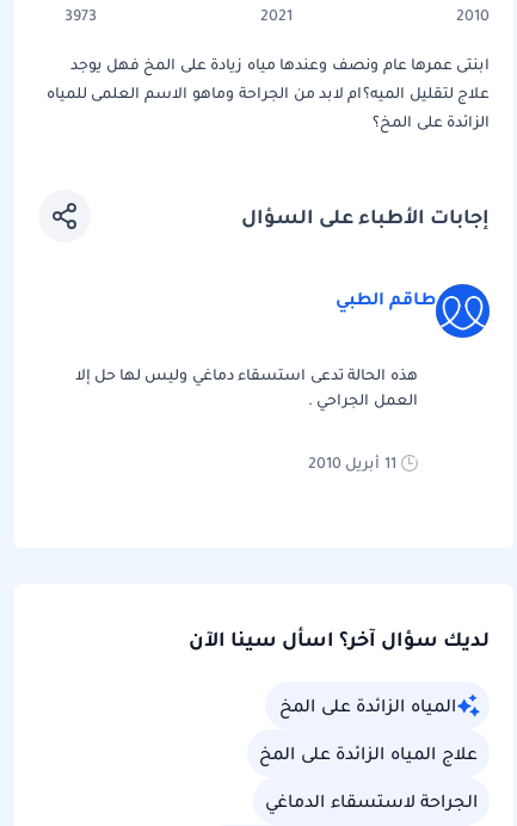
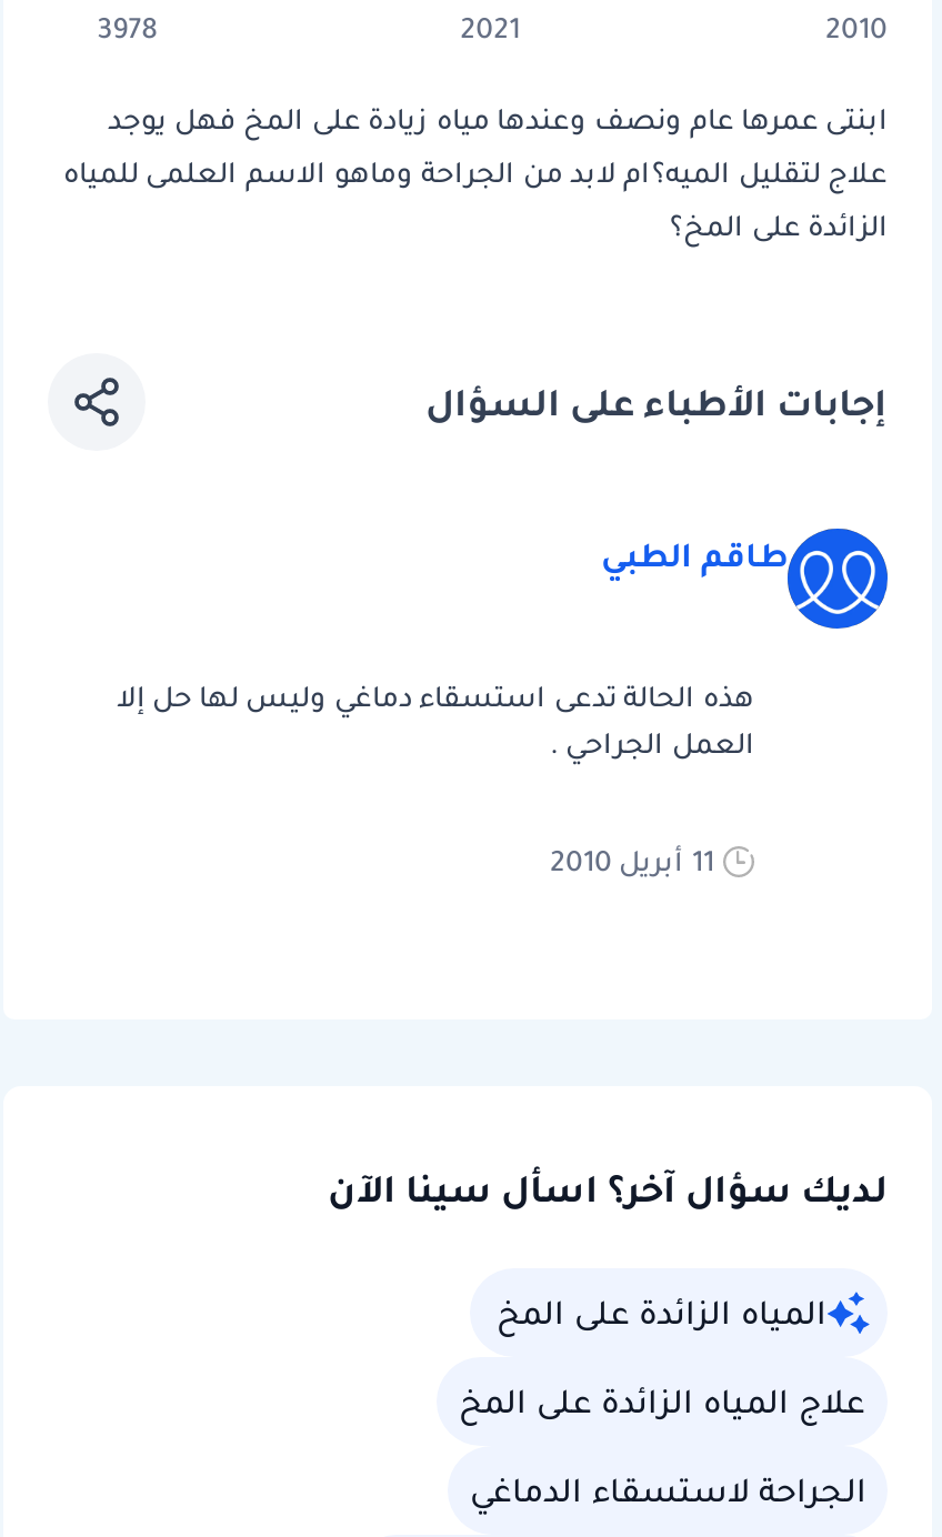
[65,4,97,26] 3973 -> [97,7,157,49] 3978

